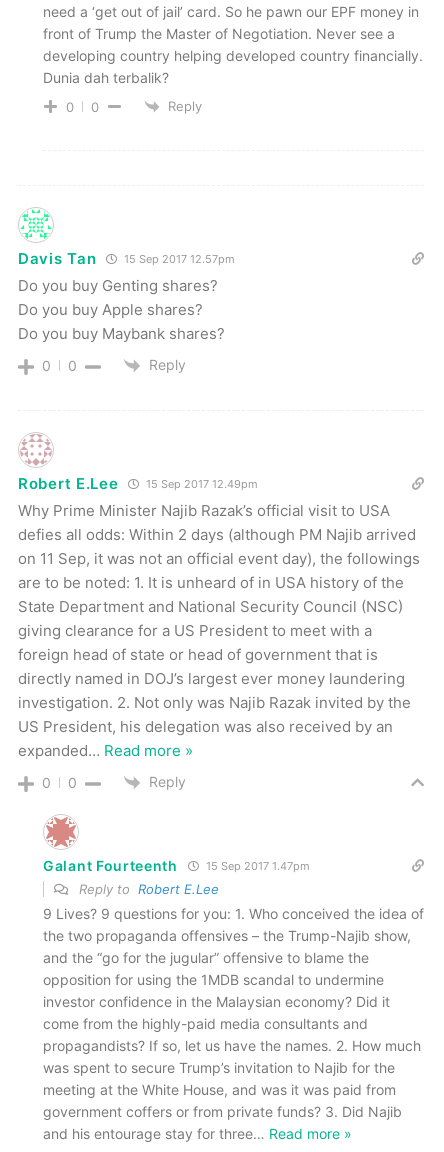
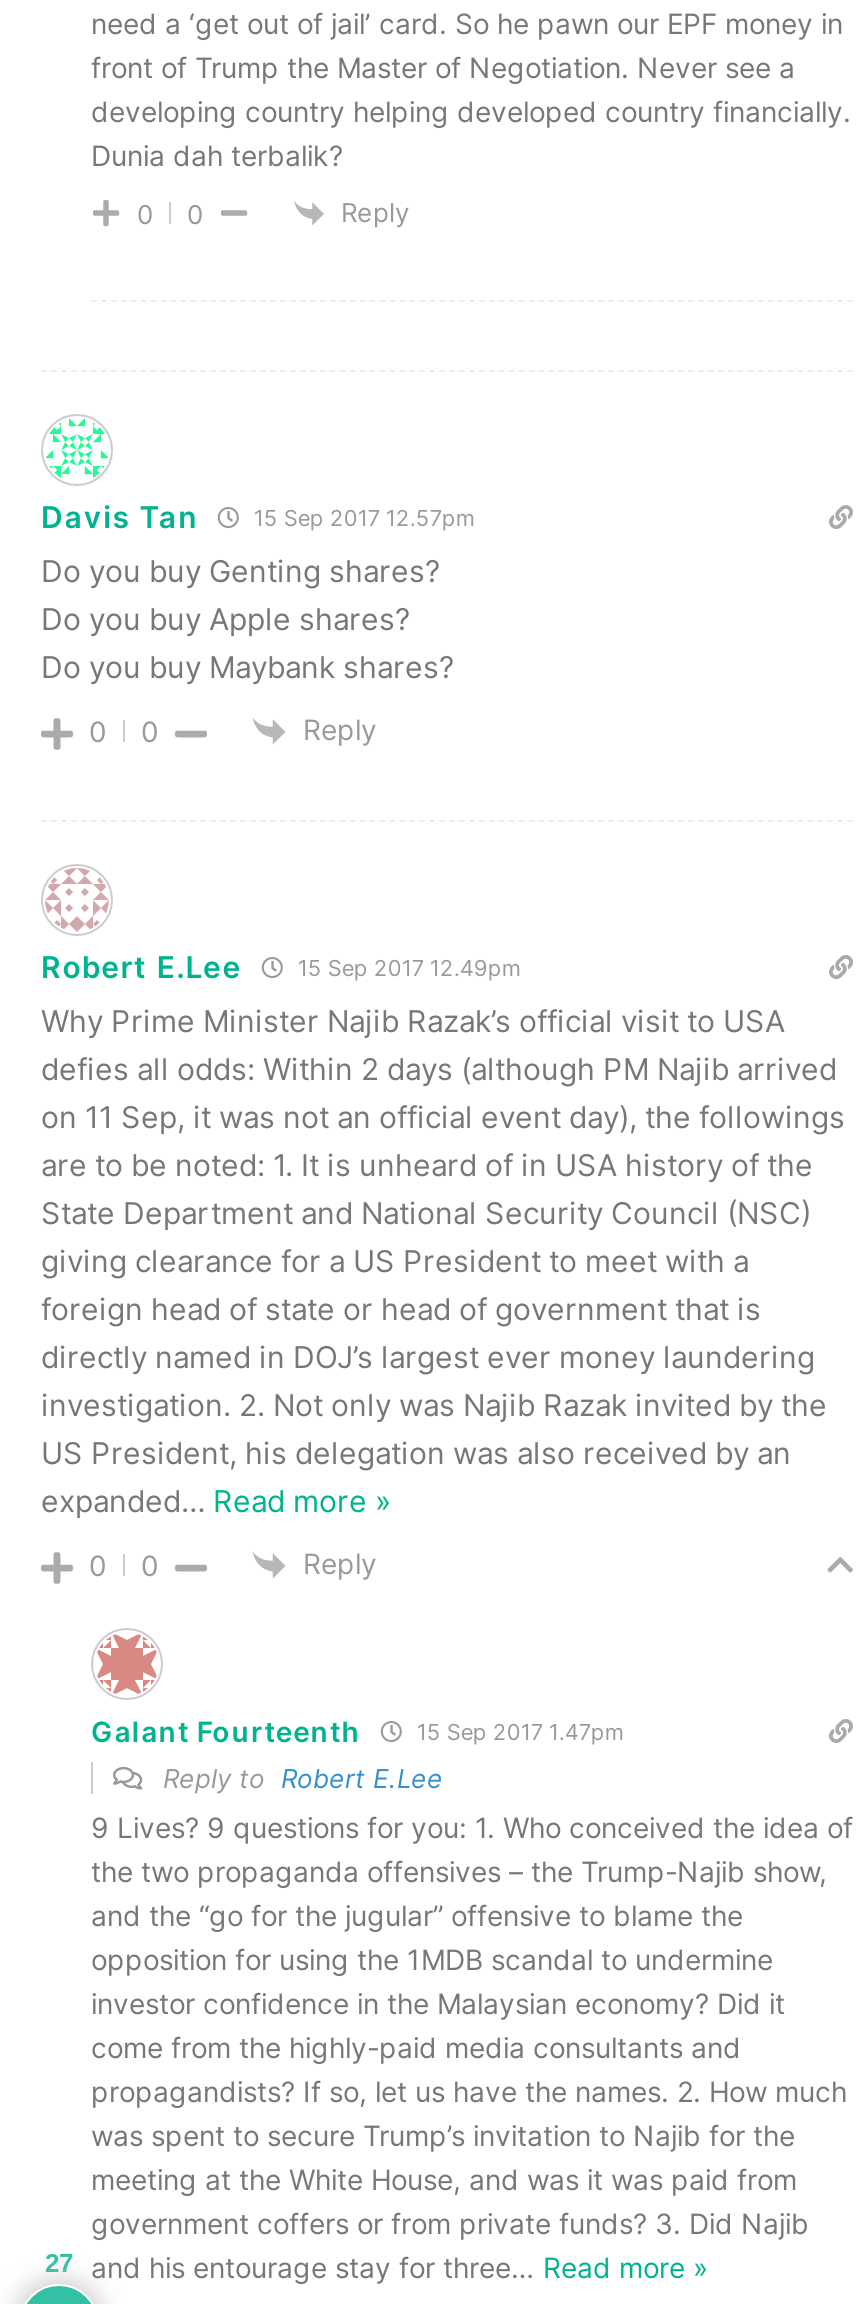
none -> [45,2248,73,2278] 27

